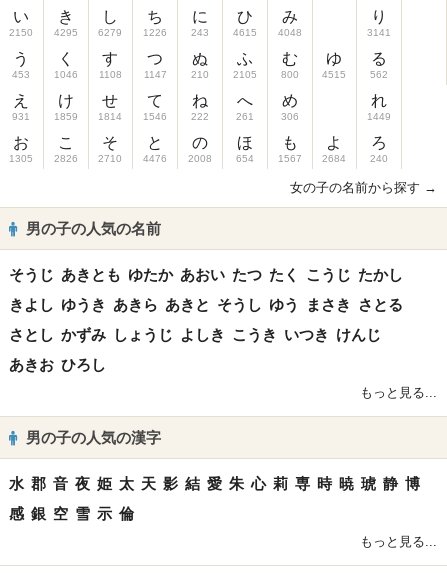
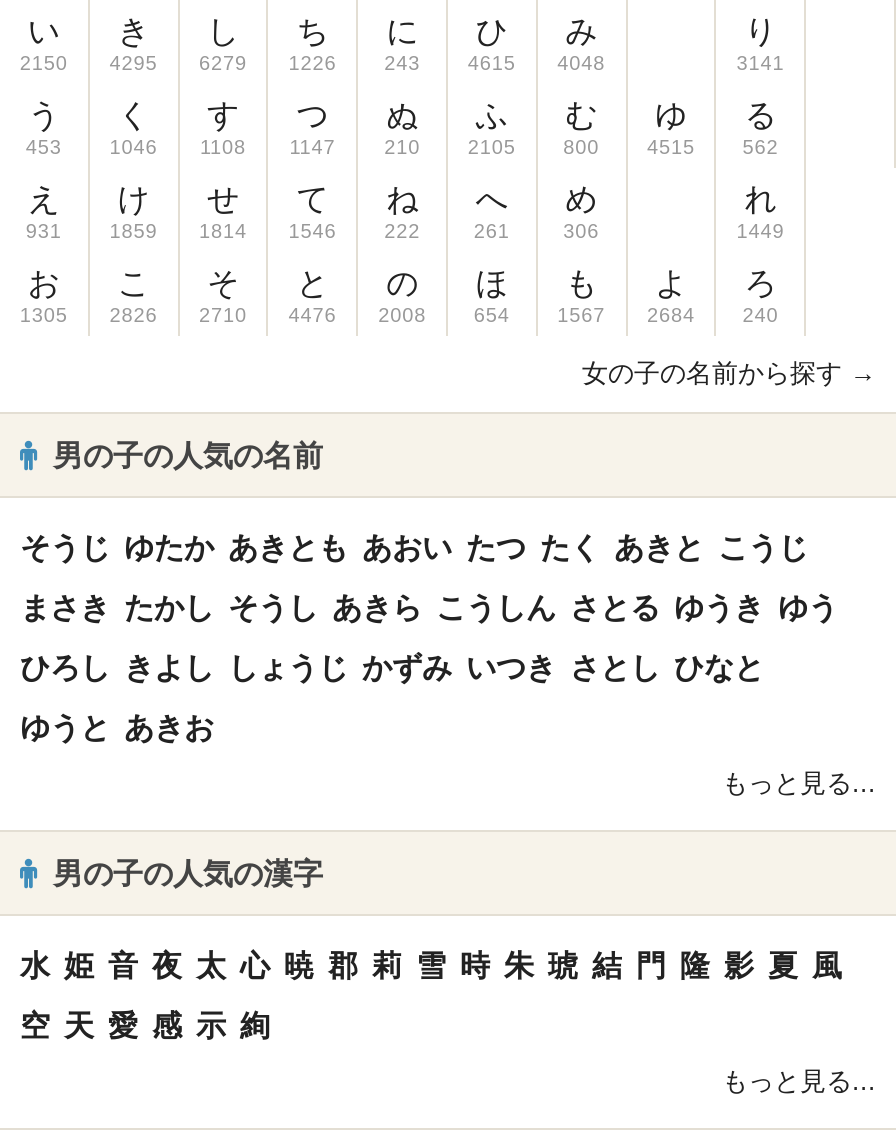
[9,266,403,283] そうじ あきとも ゆたか あおい たつ たく こうじ たかし -> [20,530,808,564] そうじ ゆたか あきとも あおい たつ たく あきと こうじ
[9,296,403,313] きよし ゆうき あきら あきと そうし ゆう まさき さとる -> [20,590,838,624] まさき たかし そうし あきら こうしん さとる ゆうき ゆう
[9,326,381,343] さとし かずみ しょうじ よしき こうき いつき けんじ -> [20,650,764,684] ひろし きよし しょうじ かずみ いつき さとし ひなと
[9,356,106,373] あきお ひろし -> [20,710,214,744] ゆうと あきお
[9,475,420,492] 水 郡 音 夜 姫 太 天 影 結 愛 朱 心 莉 専 時 暁 琥 静 博 -> [20,948,842,982] 水 姫 音 夜 太 心 暁 郡 莉 雪 時 朱 琥 結 門 隆 影 夏 風
[9,505,134,522] 感 銀 空 雪 示 倫 -> [20,1008,270,1042] 空 天 愛 感 示 絢

